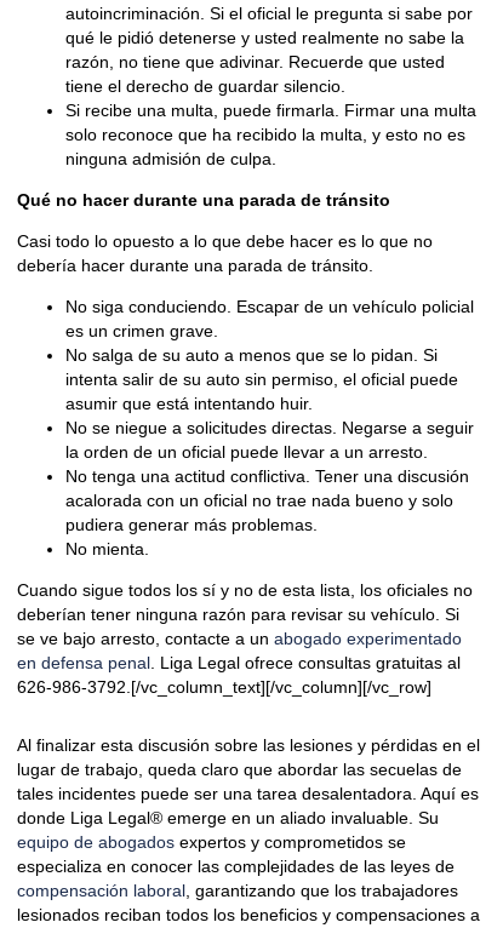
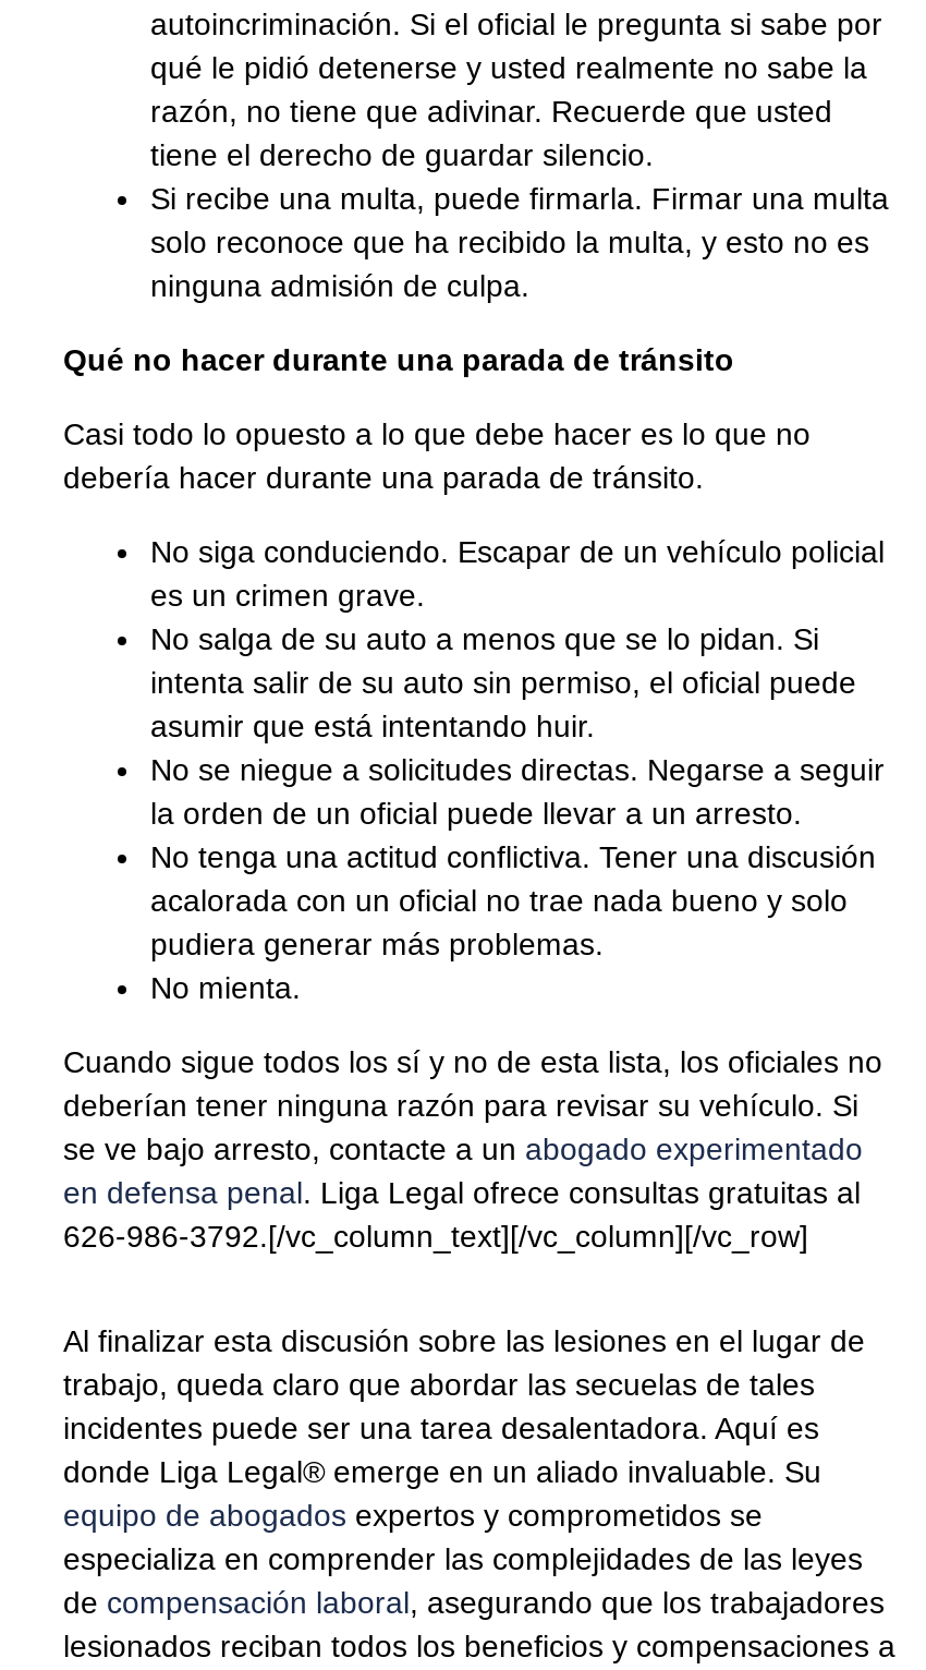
[17,735,480,803] Al finalizar esta discusión sobre las lesiones y pérdidas en el | lugar de trabajo, queda claro que abordar las secuelas de | tales incidentes puede ser una tarea desalentadora. Aquí es -> [63,1322,865,1444] Al finalizar esta discusión sobre las lesiones en el lugar de | trabajo, queda claro que abordar las secuelas de tales | incidentes puede ser una tarea desalentadora. Aquí es
[17,856,458,900] especializa en conocer las complejidades de las leyes de | compensación laboral, garantizando que los trabajadores -> [63,1540,885,1619] especializa en comprender las complejidades de las leyes | de compensación laboral, asegurando que los trabajadores

